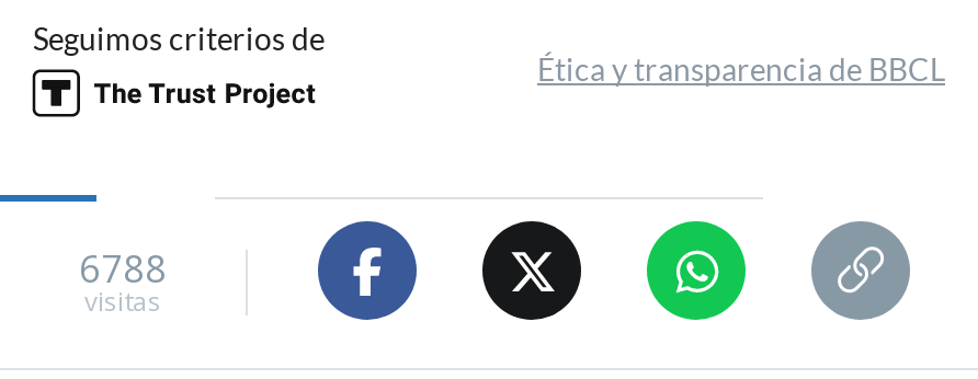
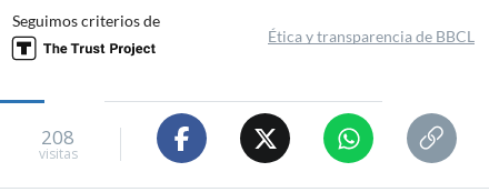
[79,243,167,294] 6788 -> [41,124,74,150] 208

